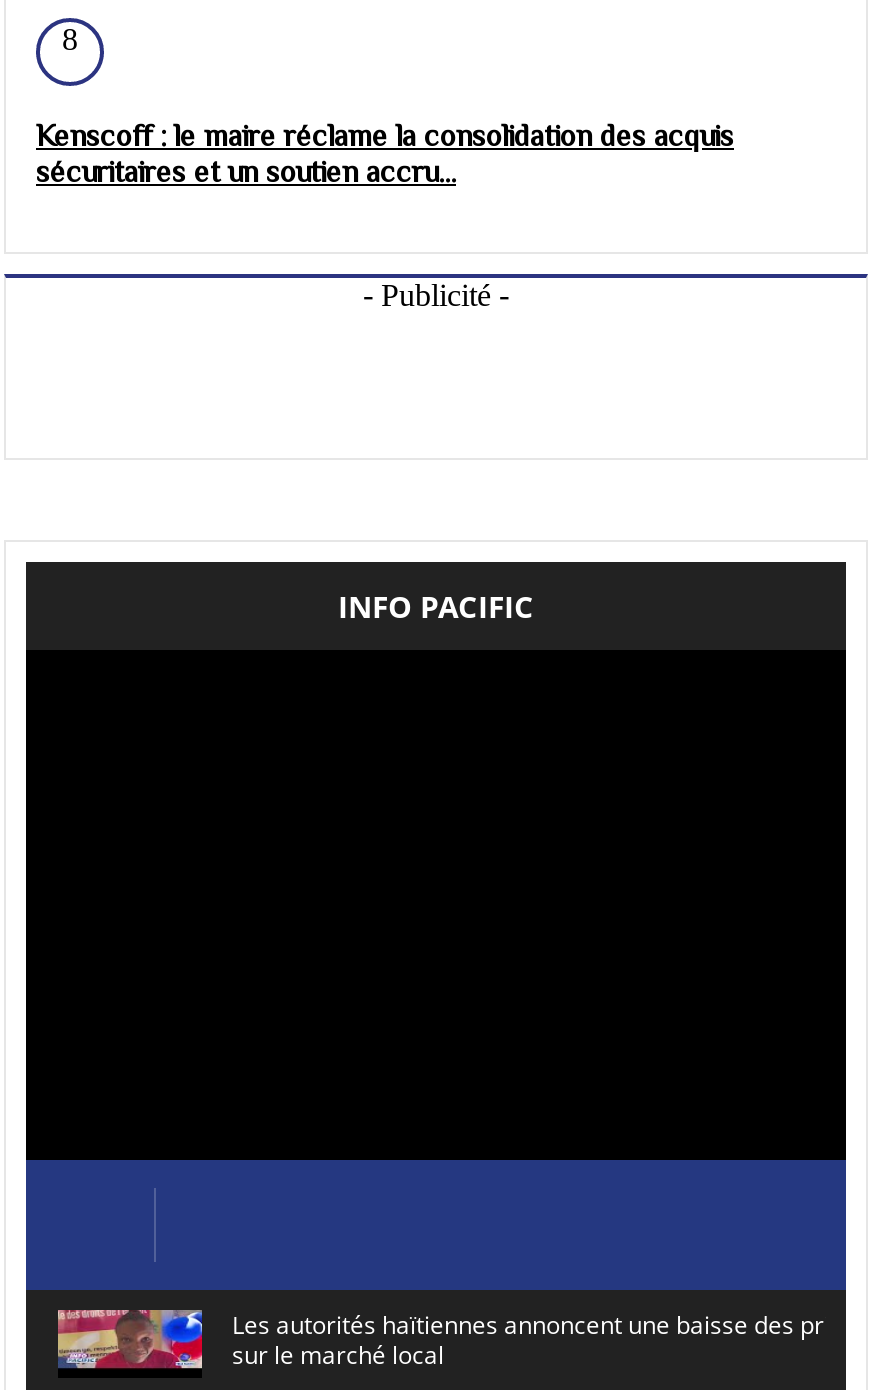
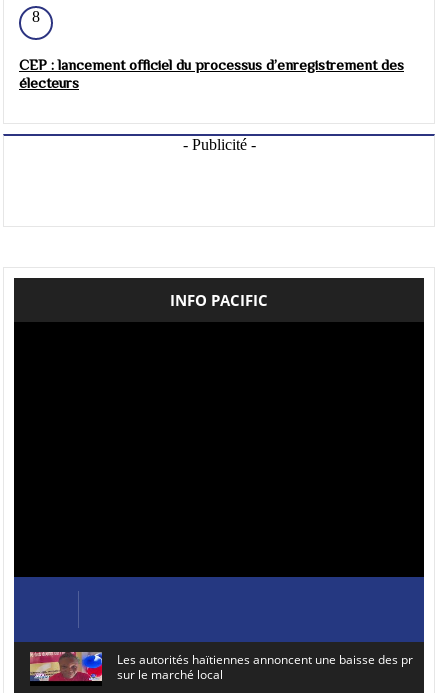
[36,118,734,188] Kenscoff : le maire réclame la consolidation des acquis | sécuritaires et un soutien accru... -> [19,56,404,91] CEP : lancement officiel du processus d’enregistrement des | électeurs

